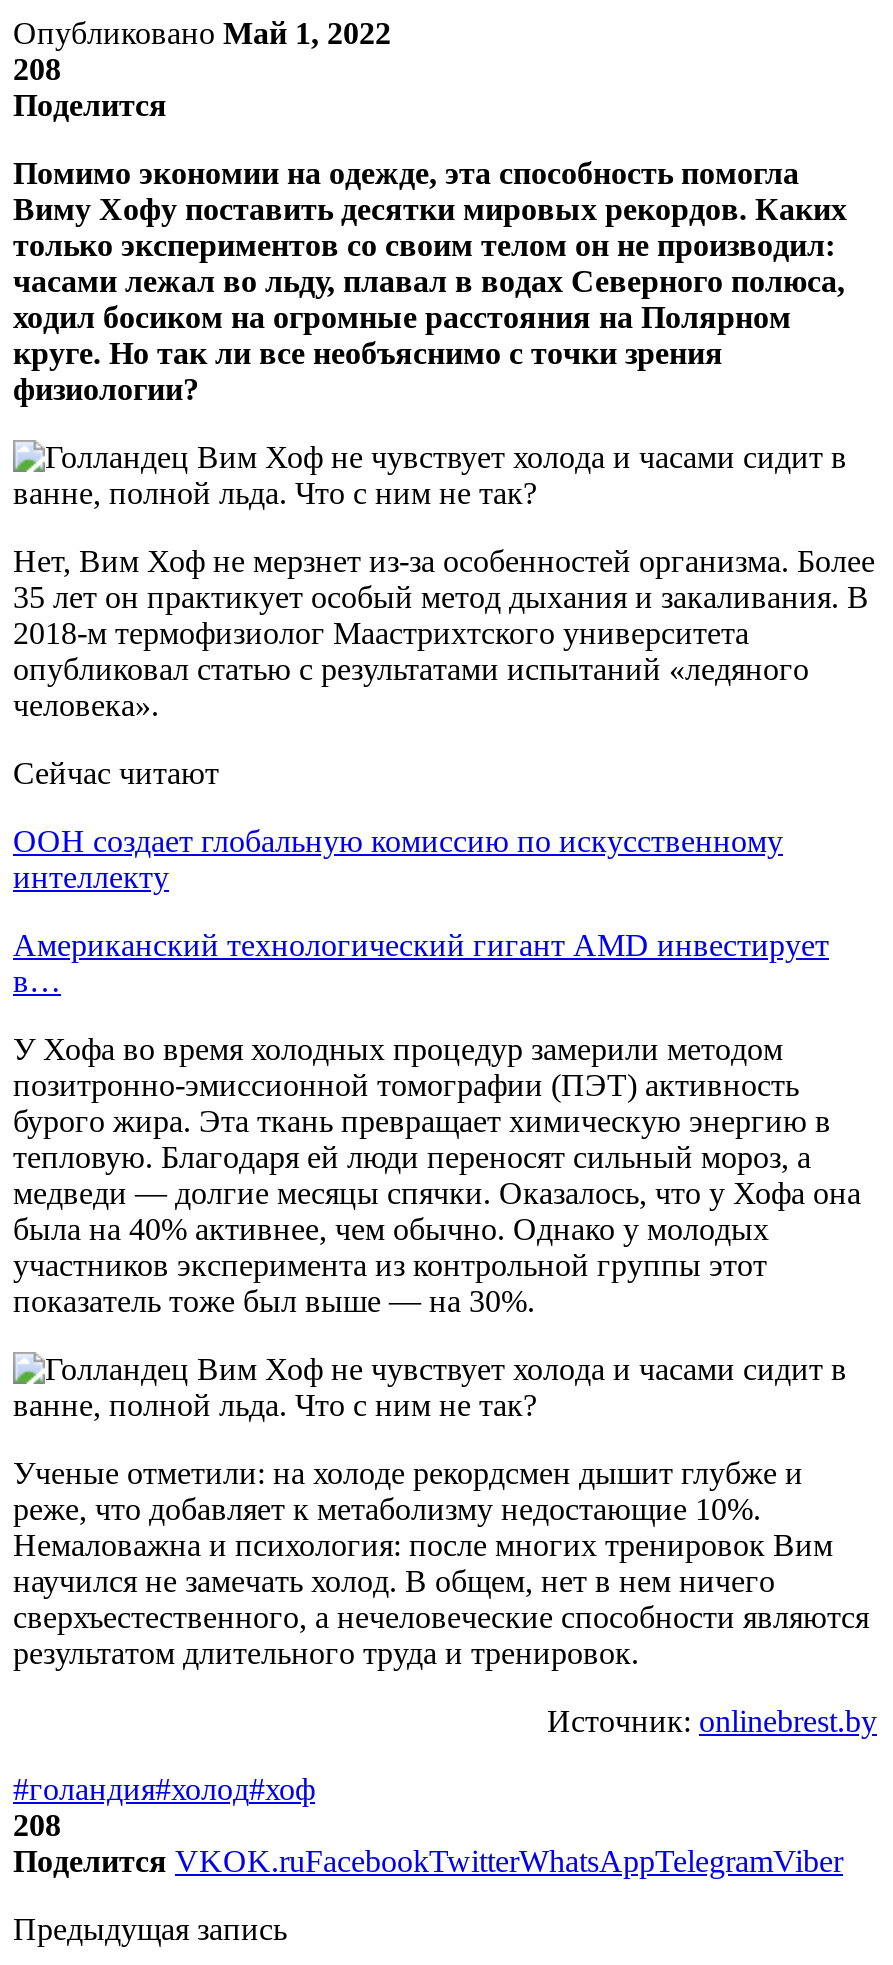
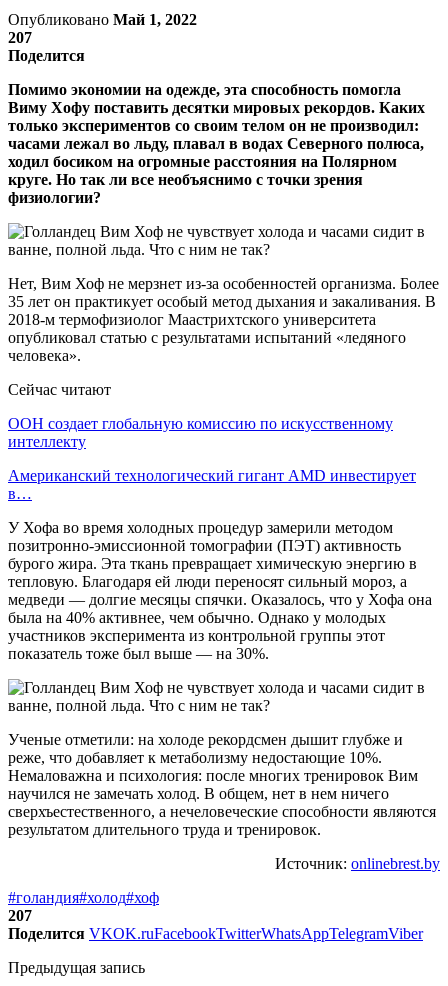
[13,52,61,86] 208 -> [8,29,32,46] 207
[13,1808,61,1842] 208 -> [8,907,32,924] 207

